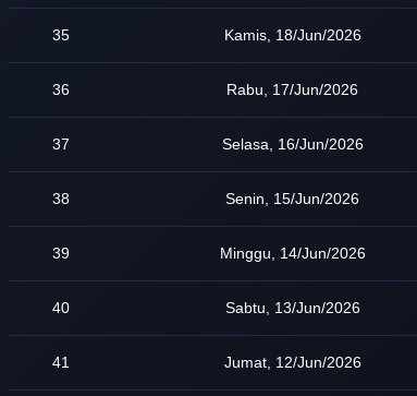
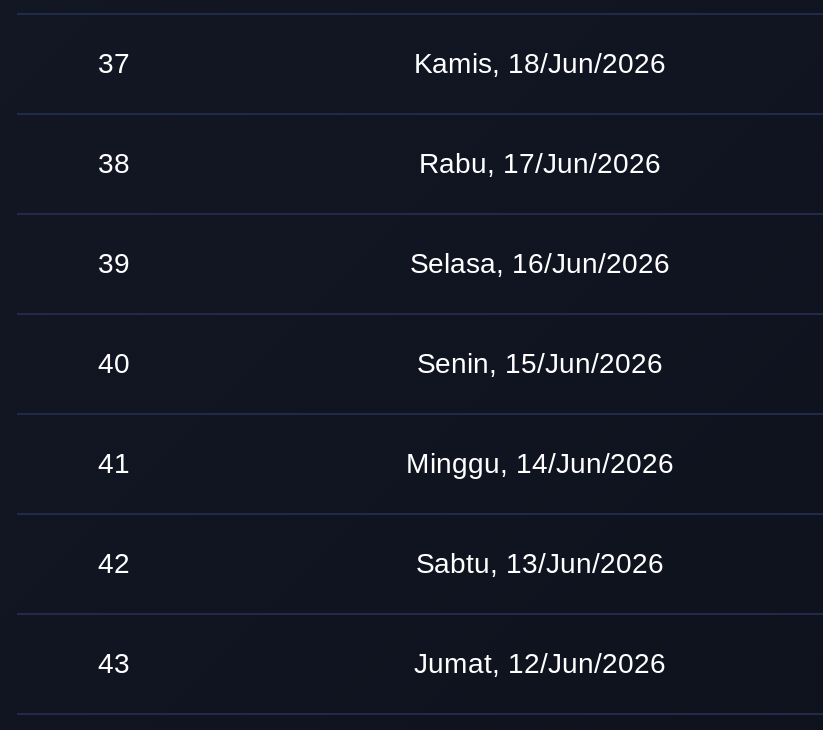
[52,26,69,44] 35 -> [98,47,130,79] 37
[52,81,69,98] 36 -> [98,147,130,179] 38
[52,135,69,153] 37 -> [98,247,130,279] 39
[52,190,69,207] 38 -> [98,347,130,379] 40
[52,244,69,262] 39 -> [98,447,130,479] 41
[52,299,69,316] 40 -> [98,547,130,579] 42
[52,353,69,371] 41 -> [98,647,130,679] 43

